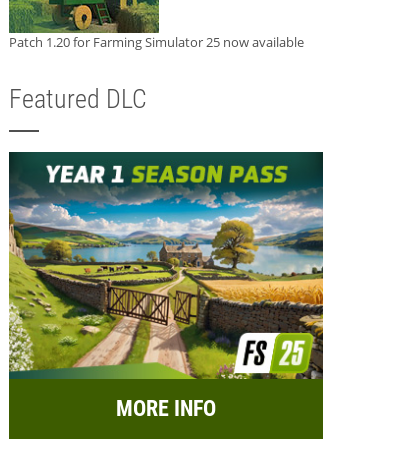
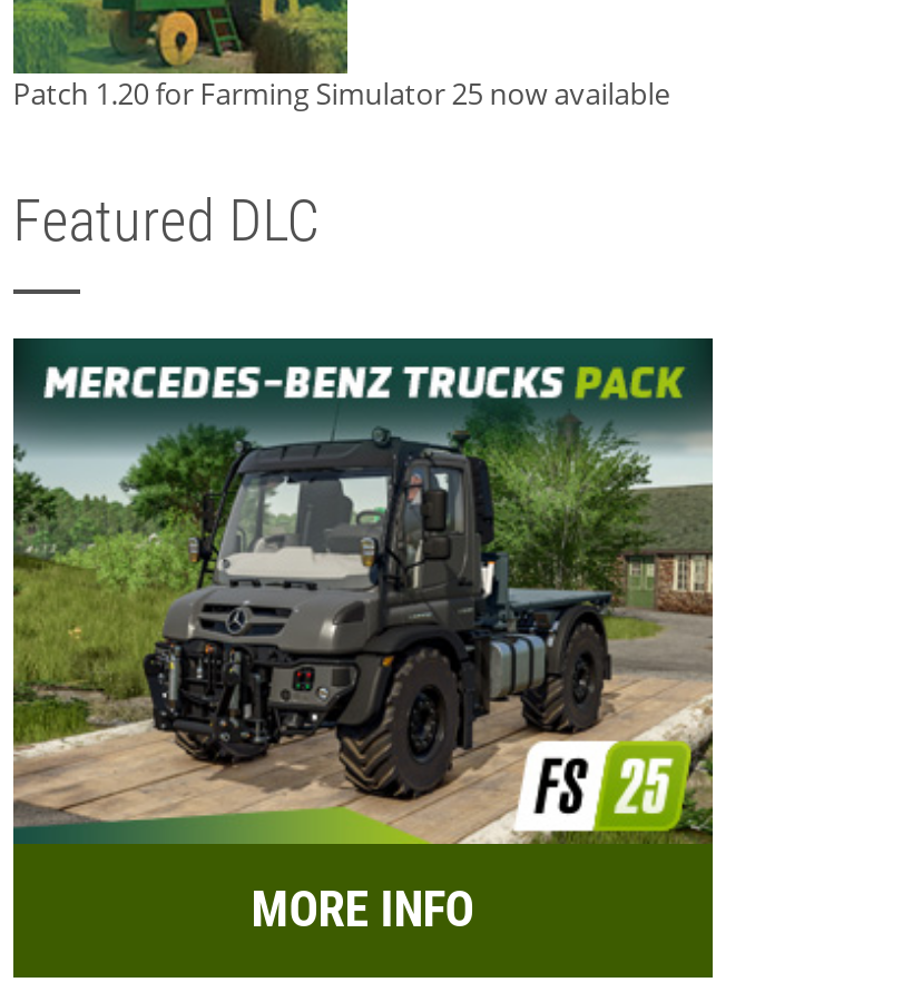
[8,165,324,379] [image] -> [11,365,715,846] [image]

